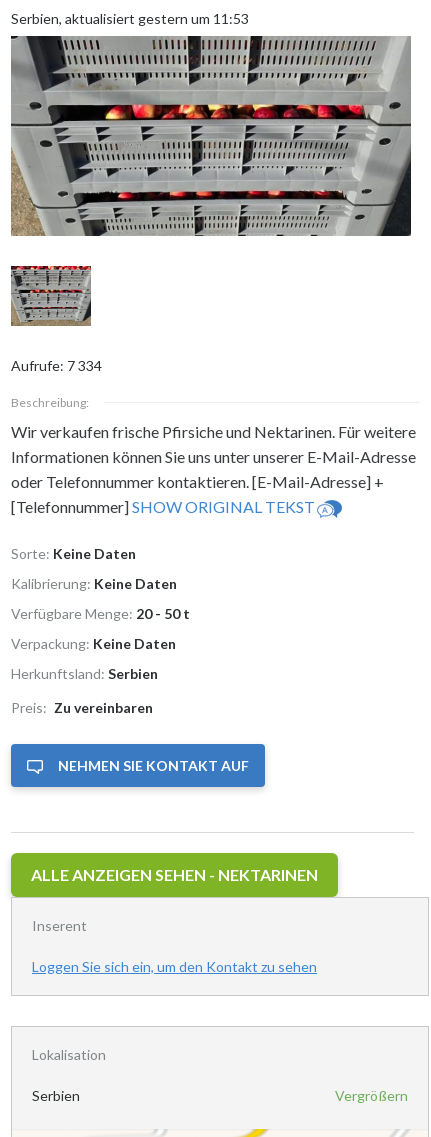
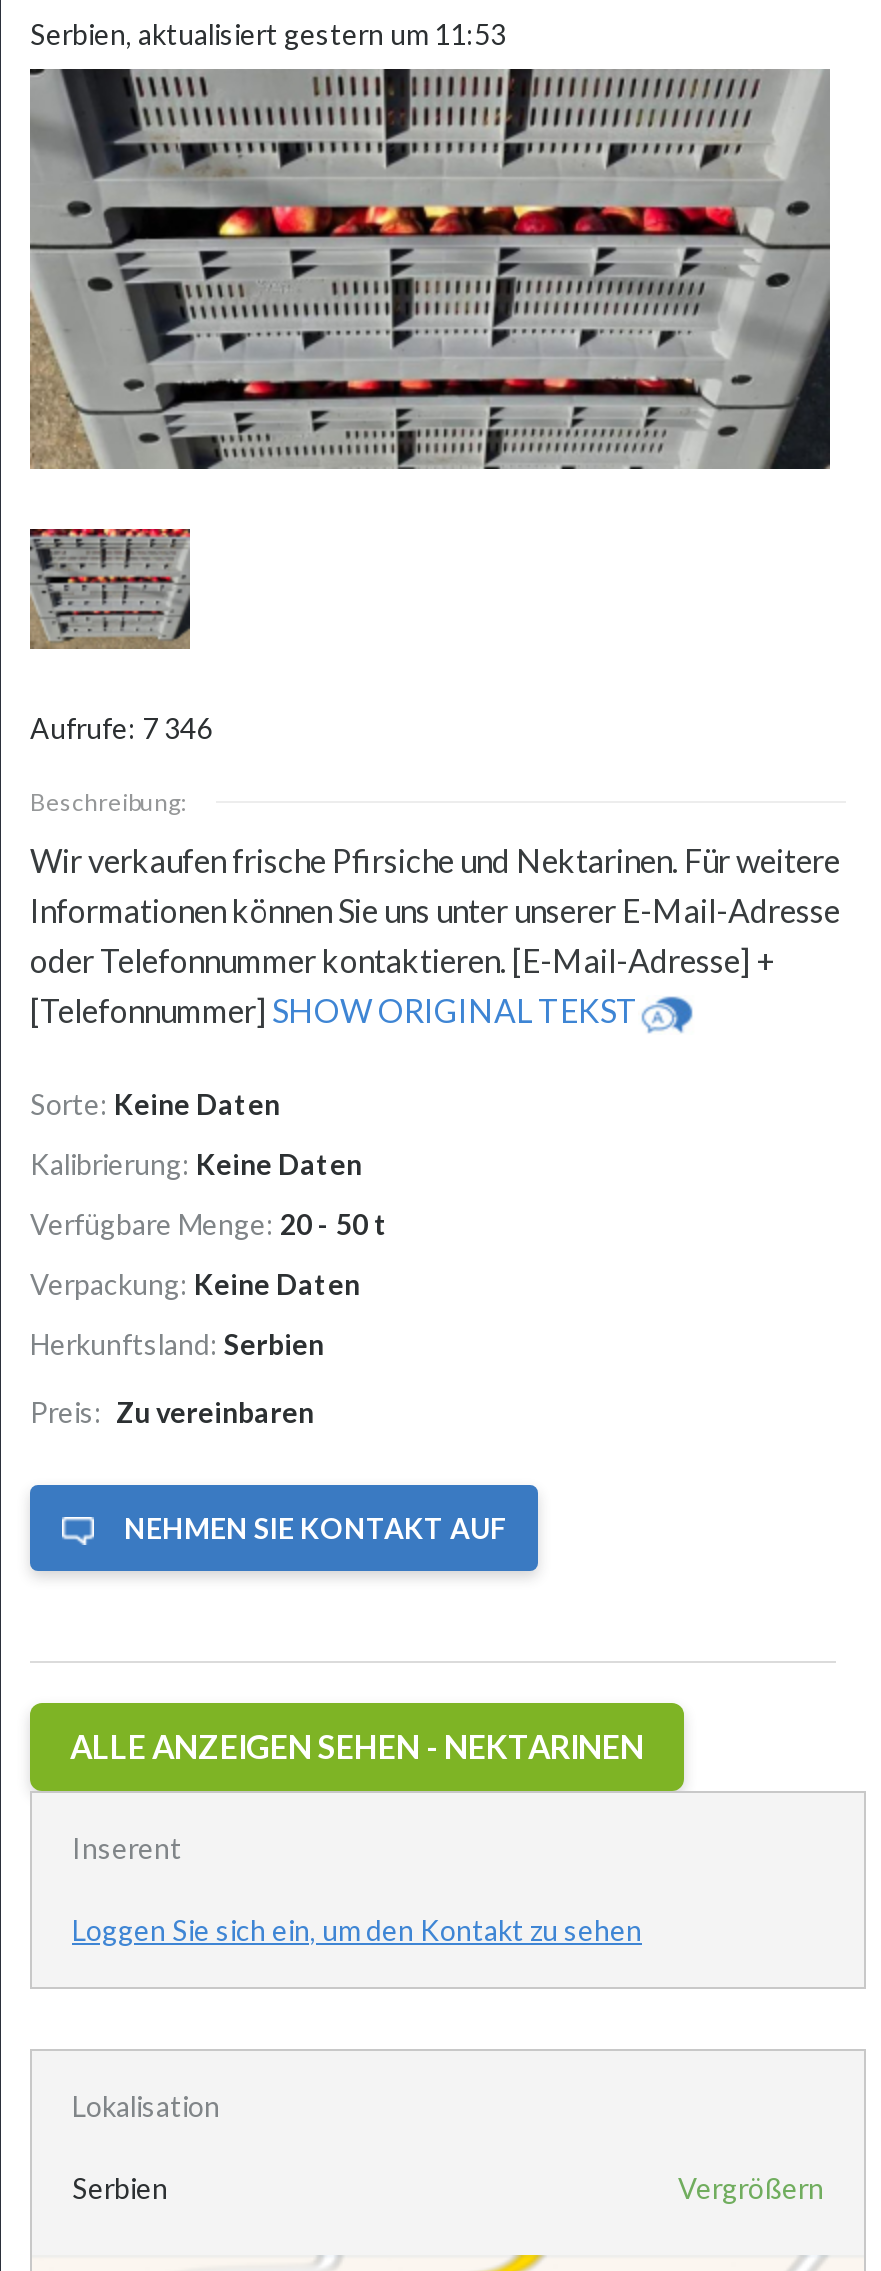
[11,357,102,374] Aufrufe: 7 334 -> [30,710,212,744] Aufrufe: 7 346

